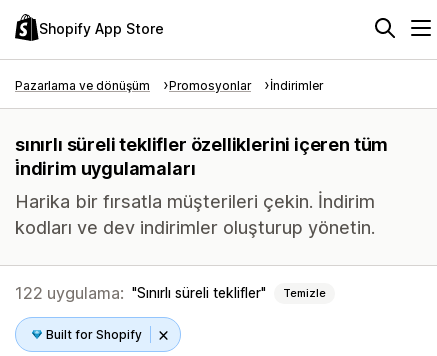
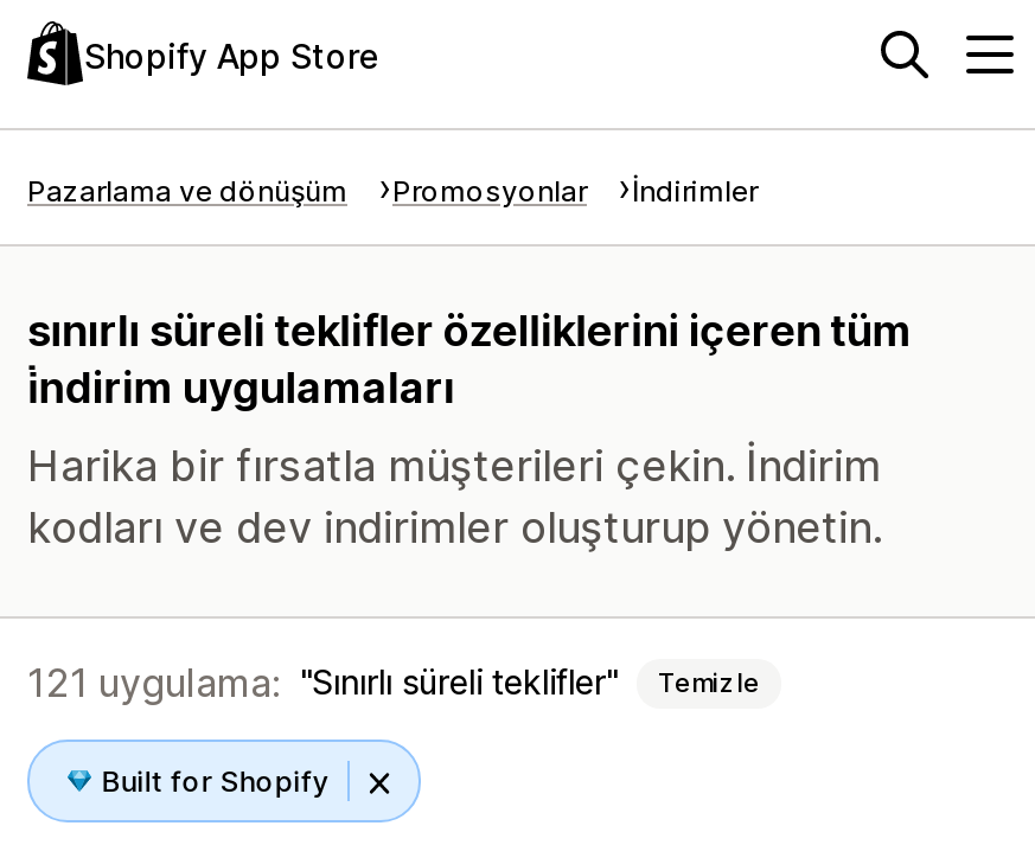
[15,283,326,303] 122 uygulama: Sınırlı süreli teklifler Temizle -> [27,659,760,706] 121 uygulama: Sınırlı süreli teklifler Temizle

